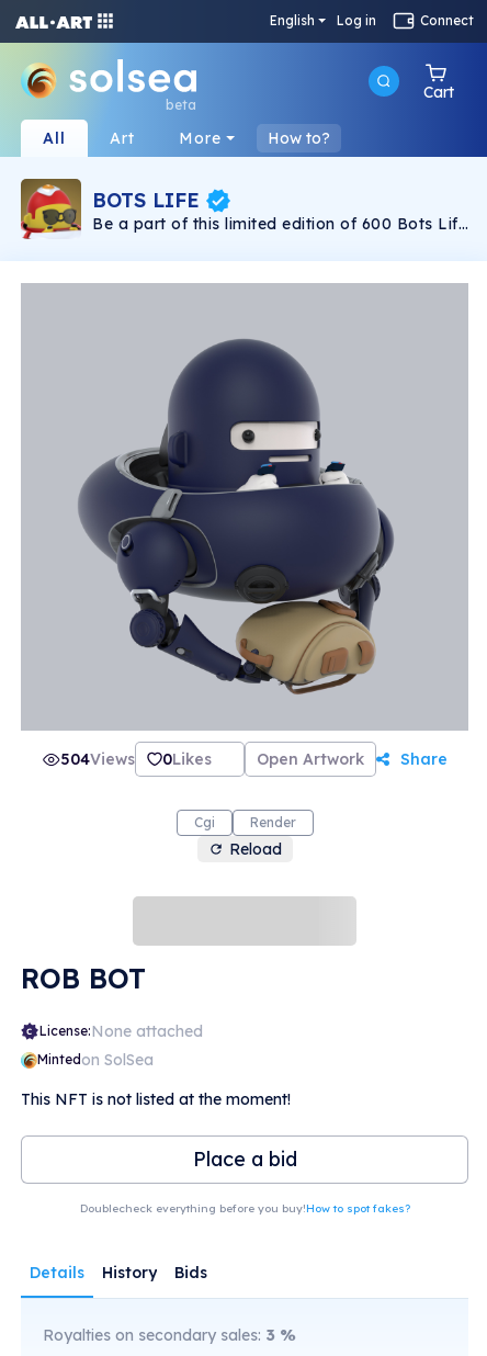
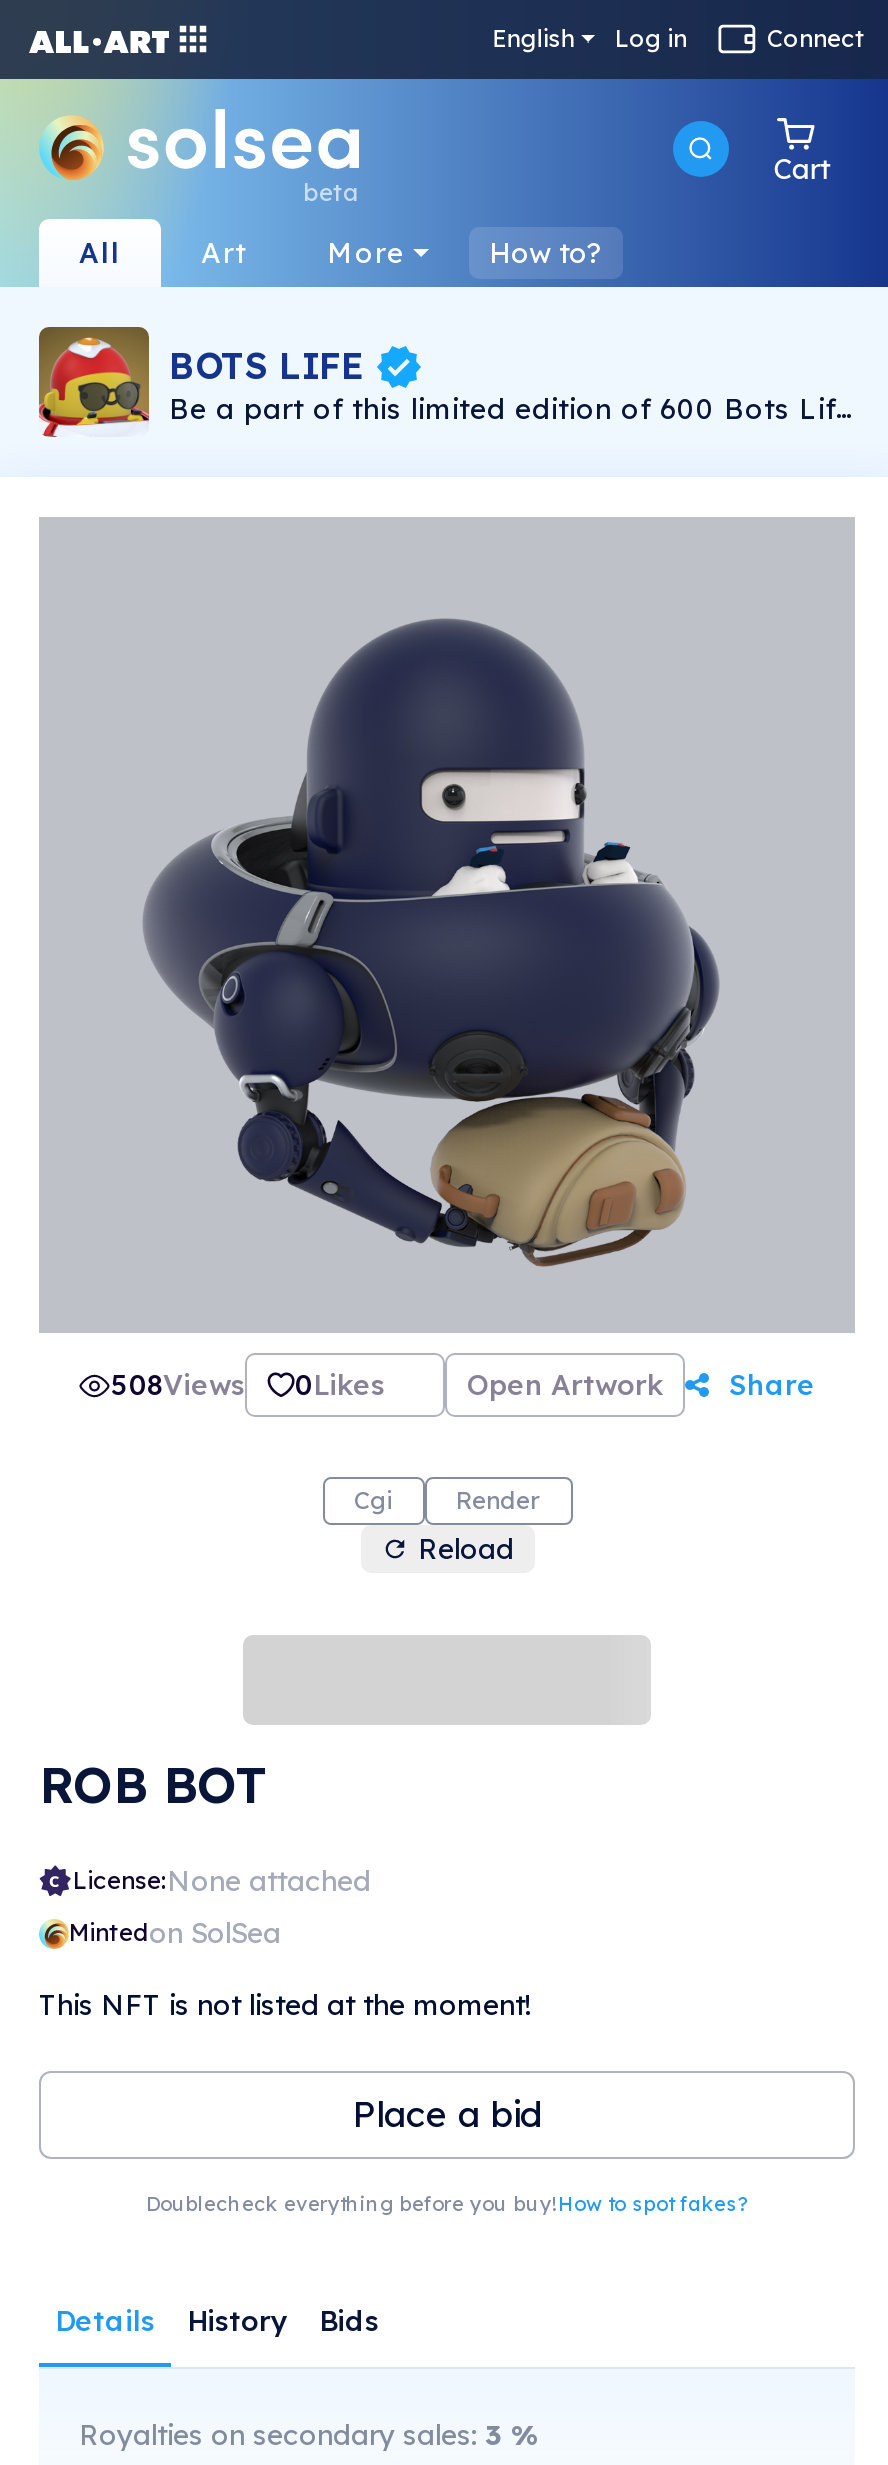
[60,749,134,769] 504Views -> [111,1367,245,1403] 508Views

